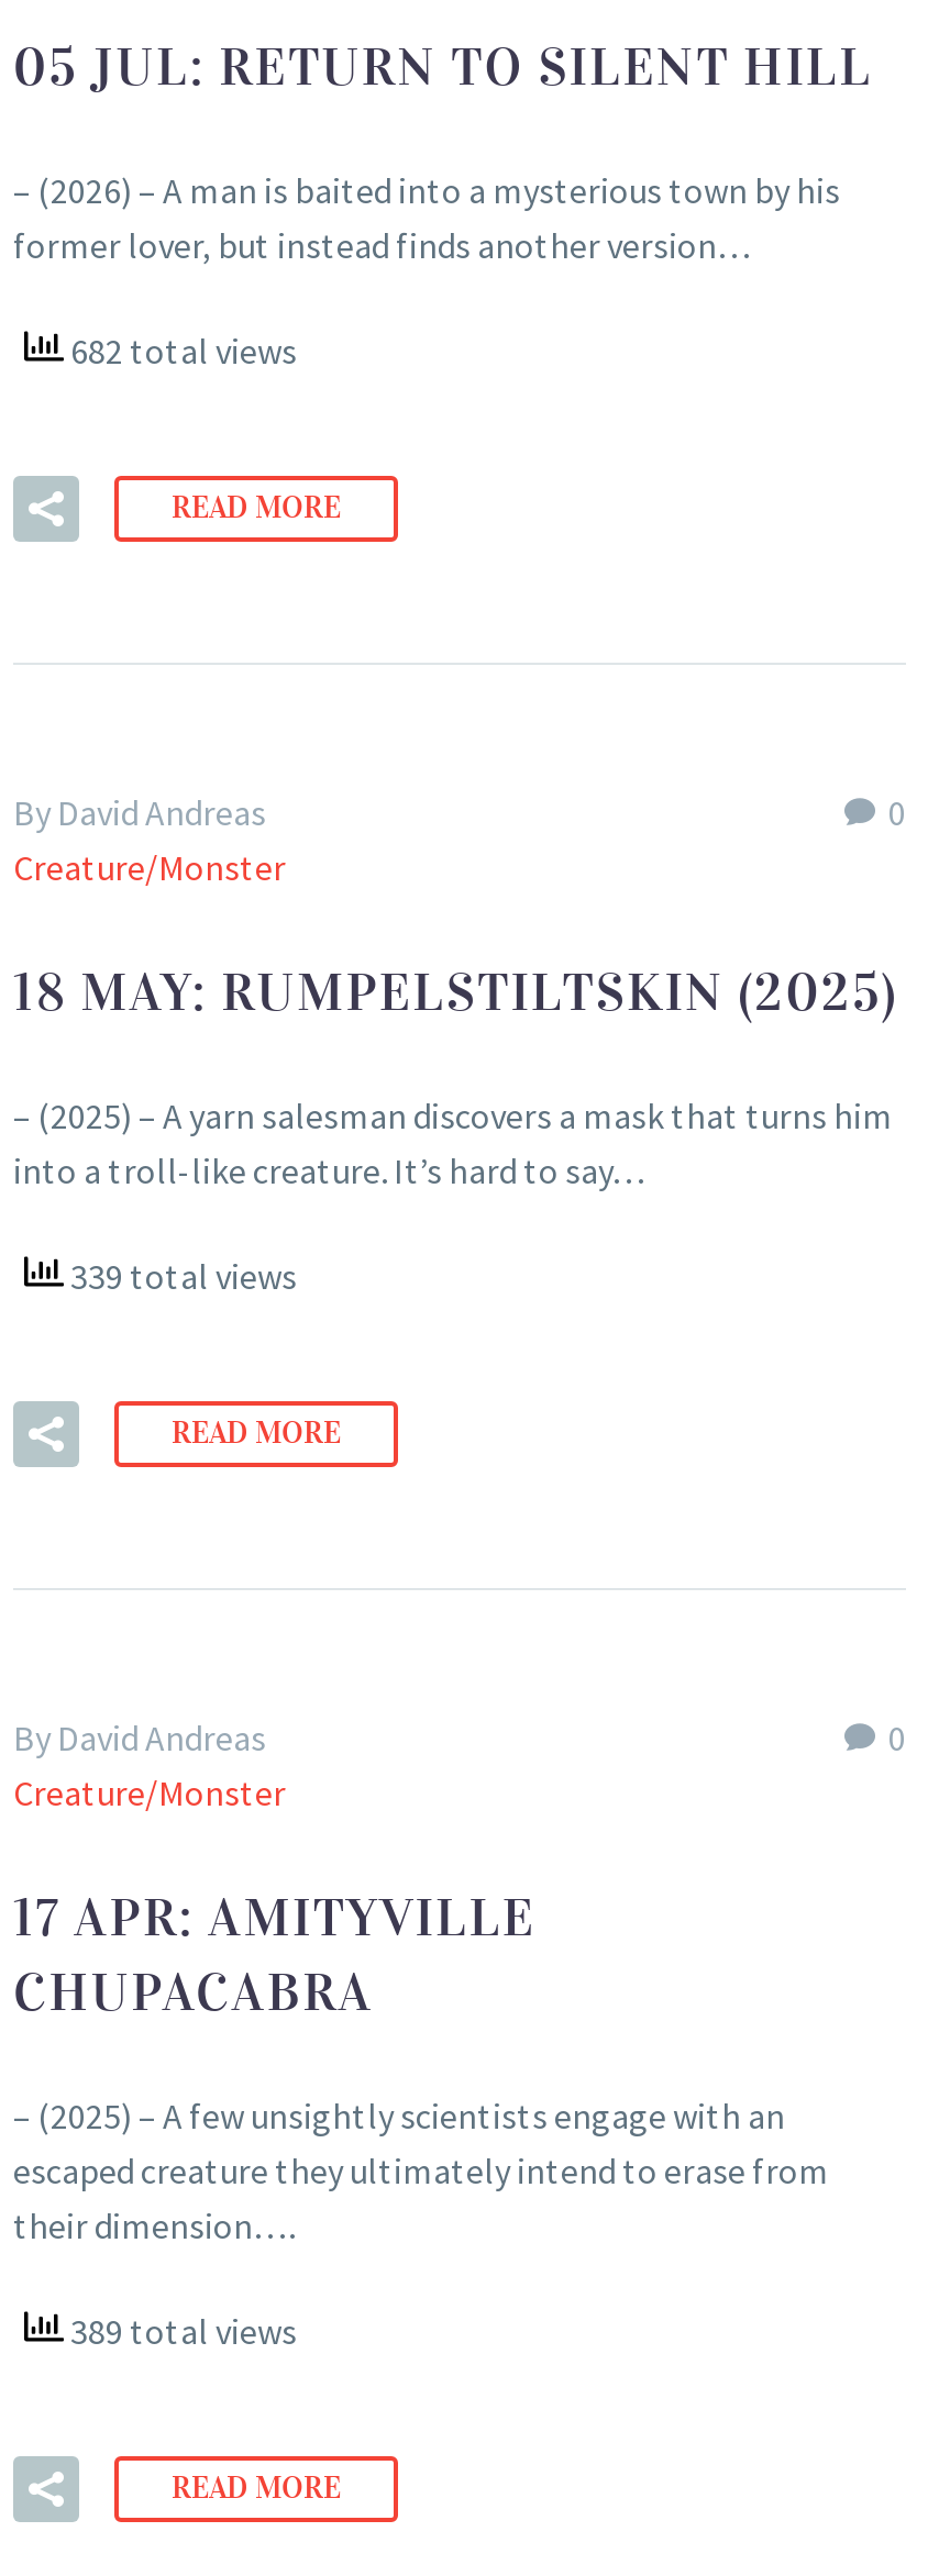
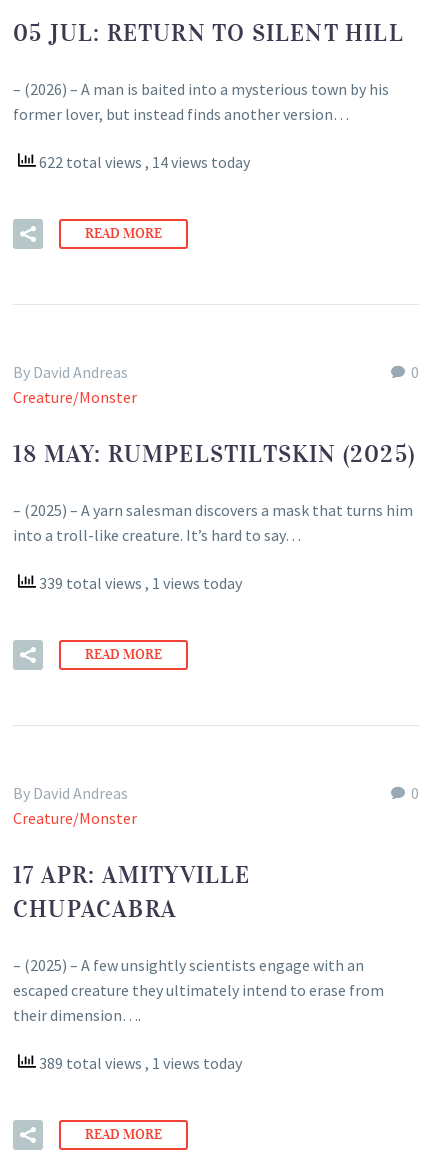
[64,328,297,372] 682 total views -> [36,152,250,172] 622 total views, 14 views today
[64,1253,297,1297] 339 total views -> [36,573,242,593] 339 total views, 1 views today
[64,2309,297,2352] 389 total views -> [36,1053,242,1073] 389 total views, 1 views today

